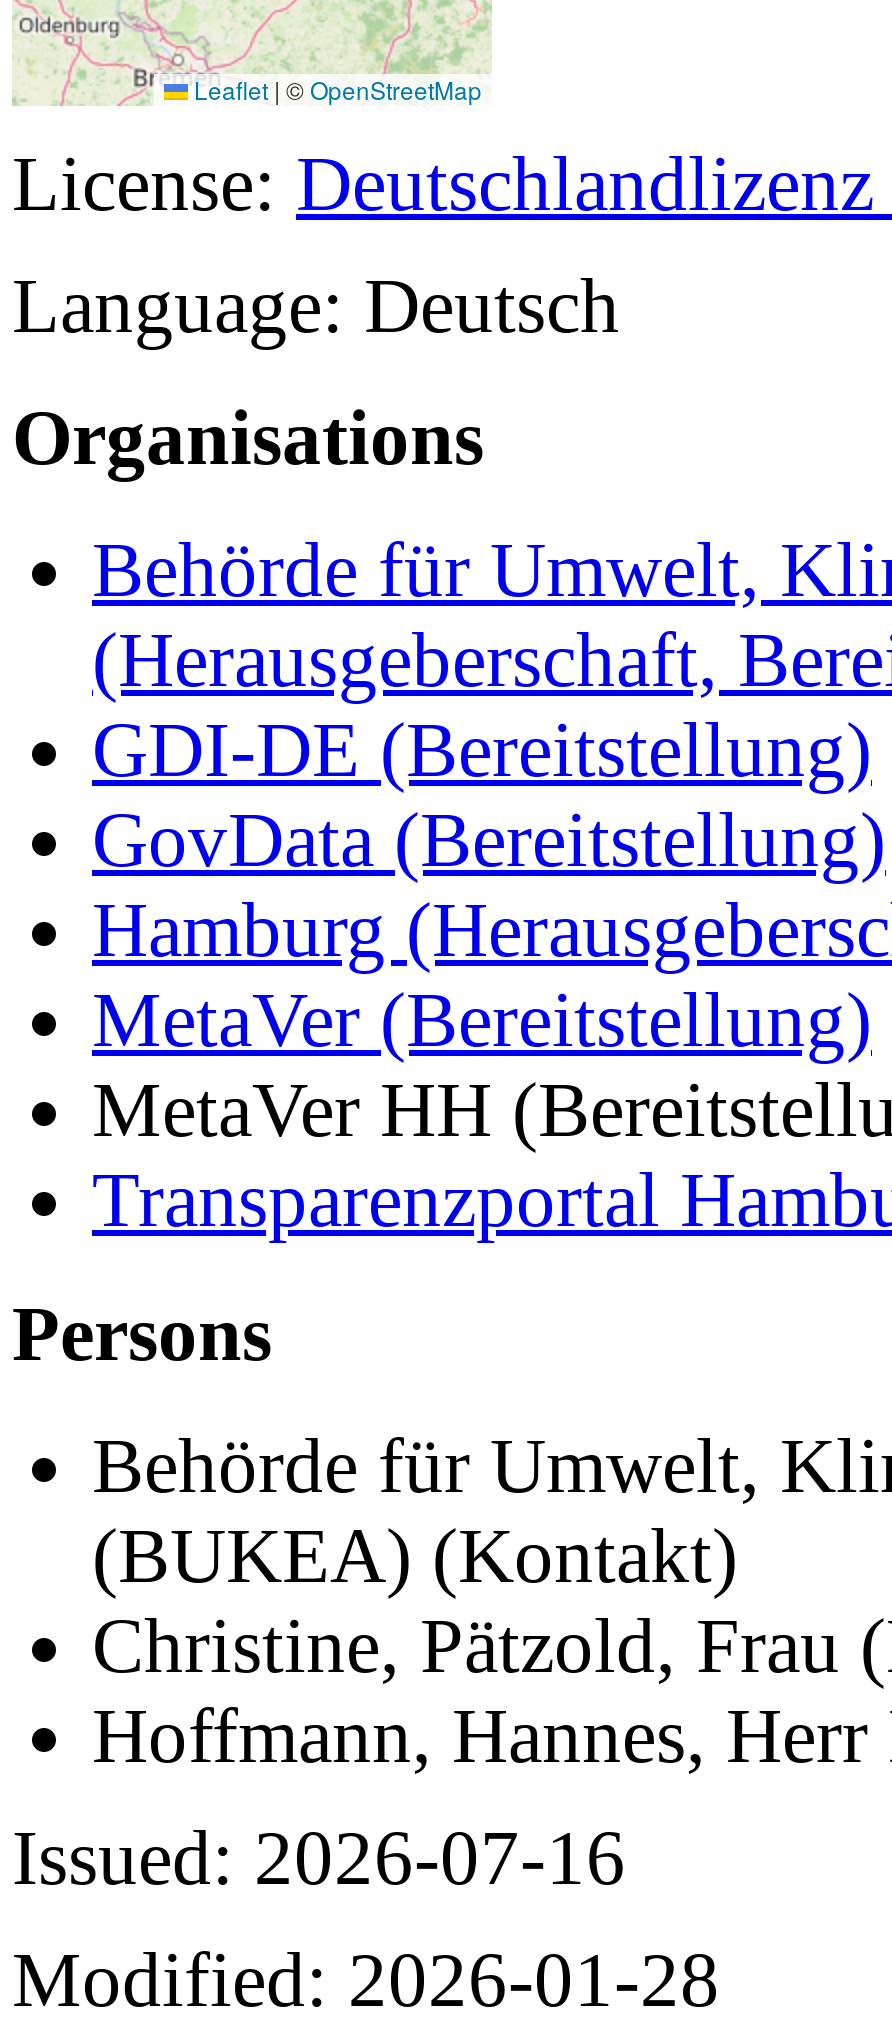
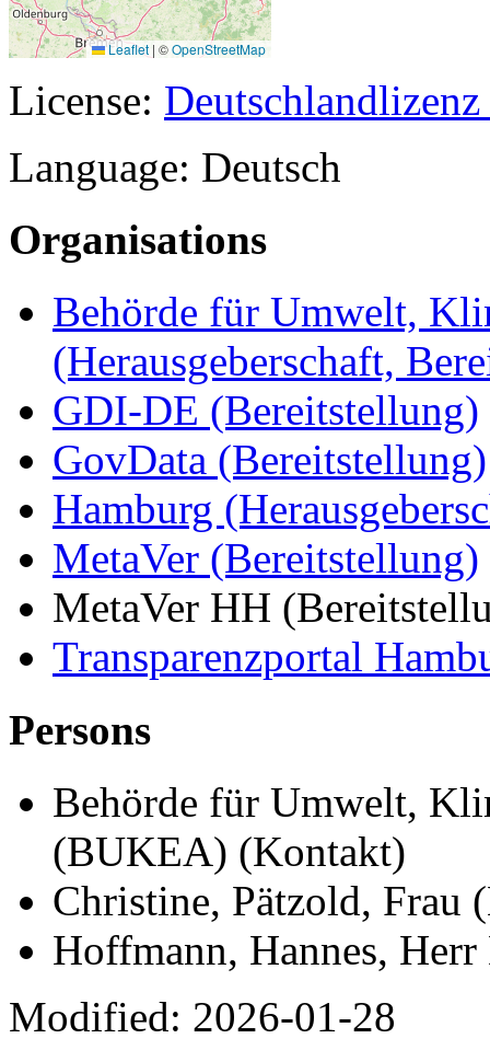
[12,1814,626,1900] Issued: 2026-07-16 -> none

